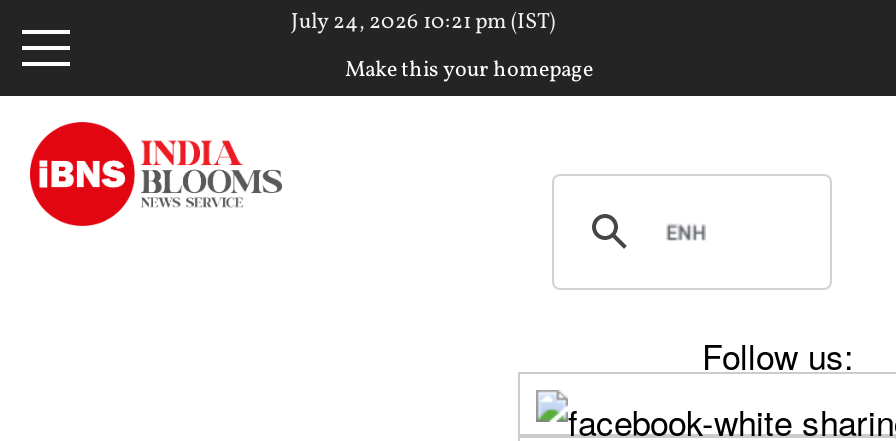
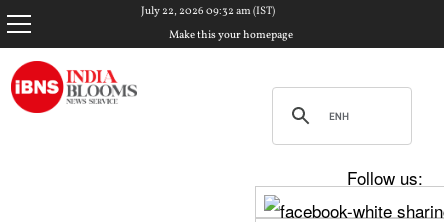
[291,8,555,38] July 24, 2026 10:21 pm (IST) -> [140,4,274,19] July 22, 2026 09:32 am (IST)

